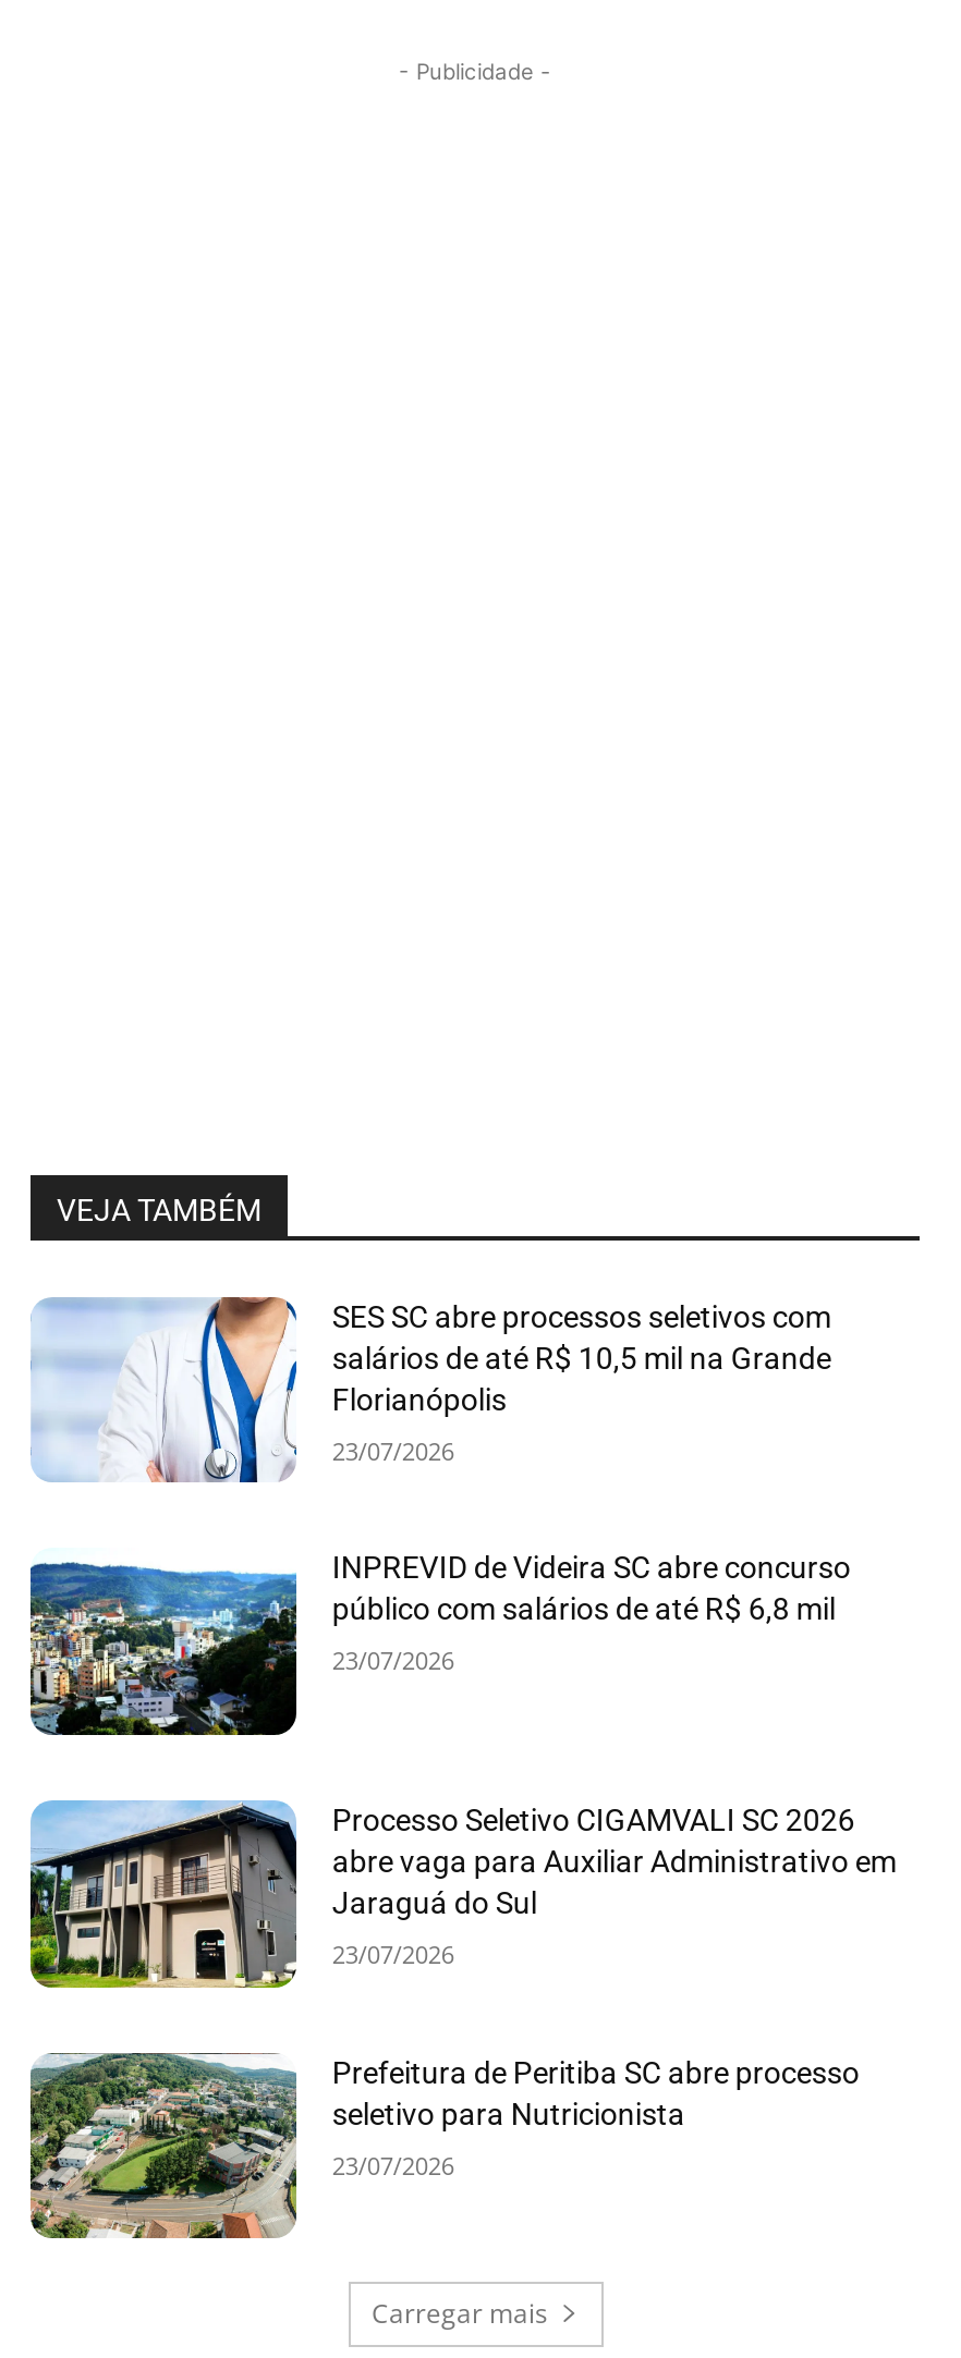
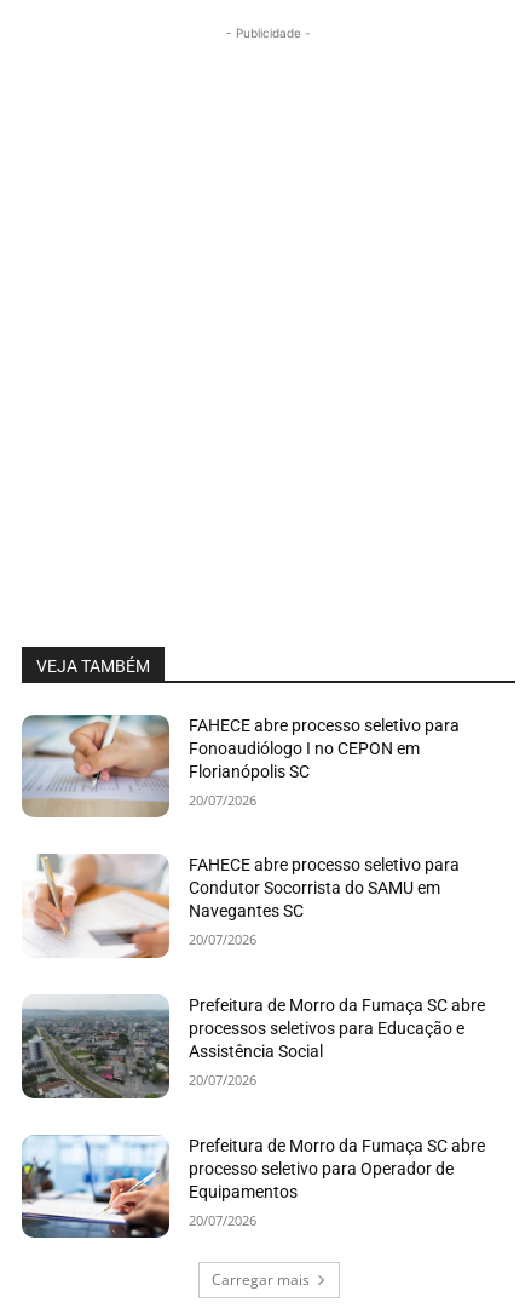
[31,1295,831,1485] [image] | SES SC abre processos seletivos com | salários de até R$ 10,5 mil na Grande | Florianópolis -> [21,713,460,819] [image] | FAHECE abre processo seletivo para | Fonoaudiólogo I no CEPON em | Florianópolis SC
[332,1434,454,1467] 23/07/2026 -> [189,791,257,809] 20/07/2026
[28,1548,851,1737] [image] | INPREVID de Videira SC abre concurso | público com salários de até R$ 6,8 mil -> [22,853,460,959] [image] | FAHECE abre processo seletivo para | Condutor Socorrista do SAMU em | Navegantes SC
[332,1645,454,1677] 23/07/2026 -> [189,931,257,949] 20/07/2026
[28,1800,896,1990] [image] | Processo Seletivo CIGAMVALI SC 2026 | abre vaga para Auxiliar Administrativo em | Jaraguá do Sul -> [21,995,486,1100] [image] | Prefeitura de Morro da Fumaça SC abre | processos seletivos para Educação e | Assistência Social
[332,1938,454,1970] 23/07/2026 -> [189,1071,257,1089] 20/07/2026
[28,2051,859,2240] [image] | Prefeitura de Peritiba SC abre processo | seletivo para Nutricionista -> [21,1135,486,1239] [image] | Prefeitura de Morro da Fumaça SC abre | processo seletivo para Operador de | Equipamentos
[332,2148,454,2181] 23/07/2026 -> [189,1211,257,1229] 20/07/2026

